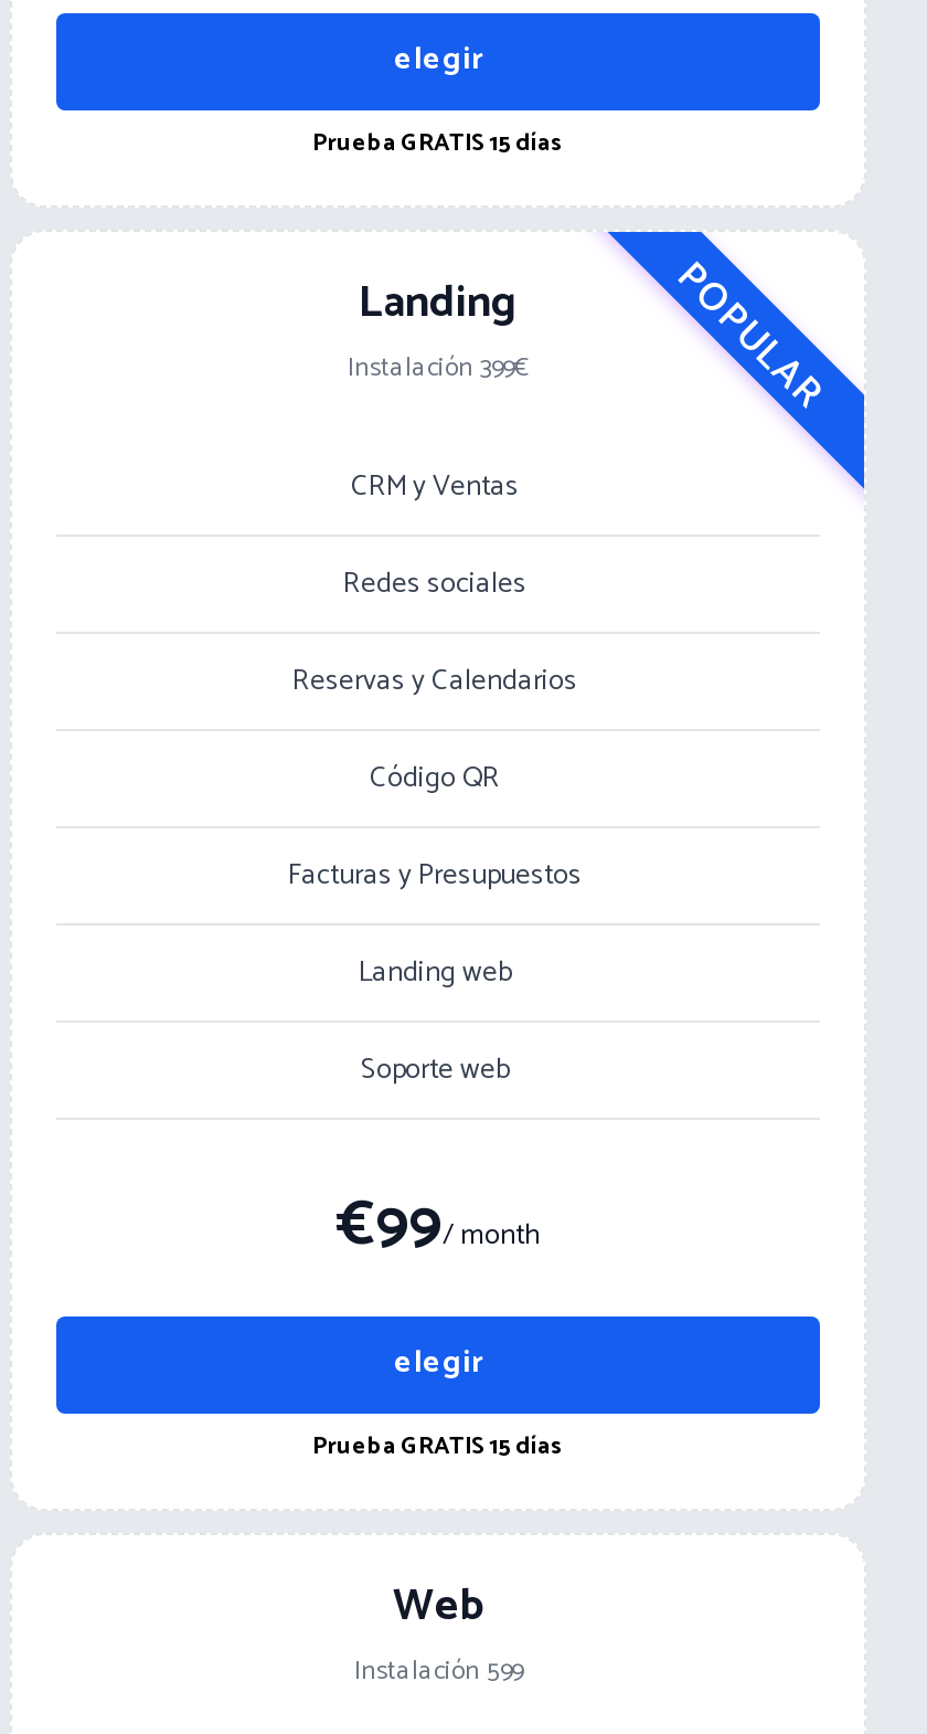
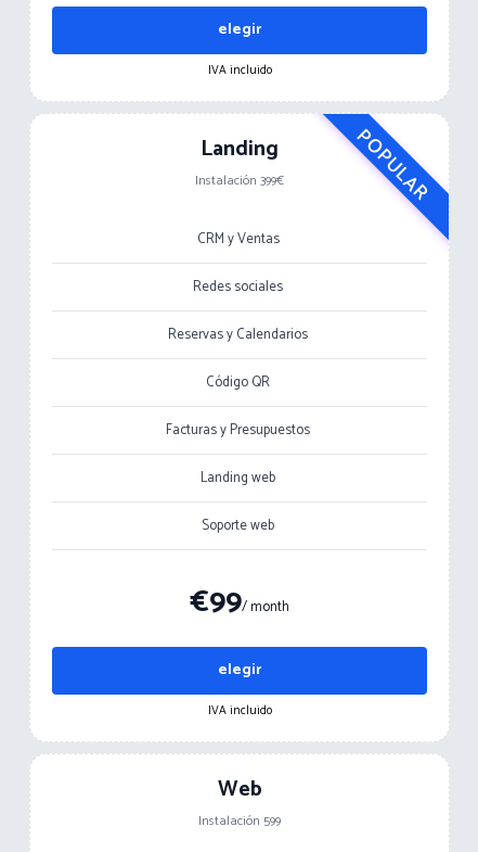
[312,125,564,164] Prueba GRATIS 15 días -> [208,61,272,81] IVA incluido
[312,1428,564,1468] Prueba GRATIS 15 días -> [208,702,272,721] IVA incluido

